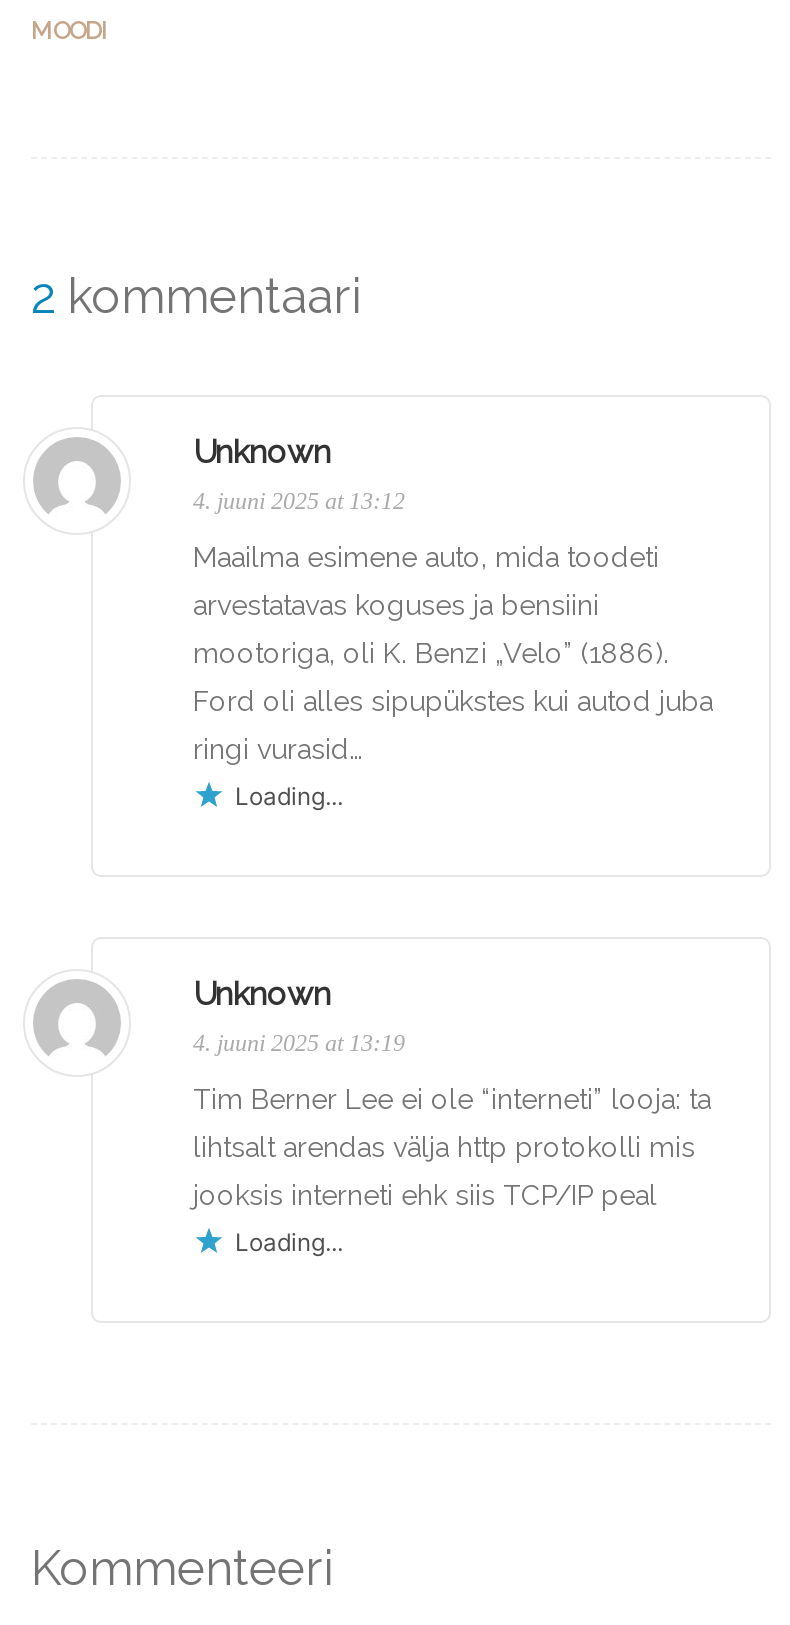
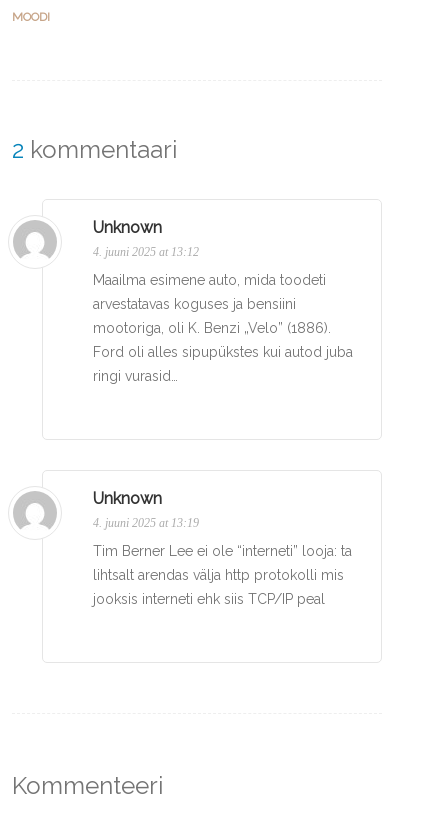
[235,781,343,811] Loading... -> none
[235,1227,343,1257] Loading... -> none

